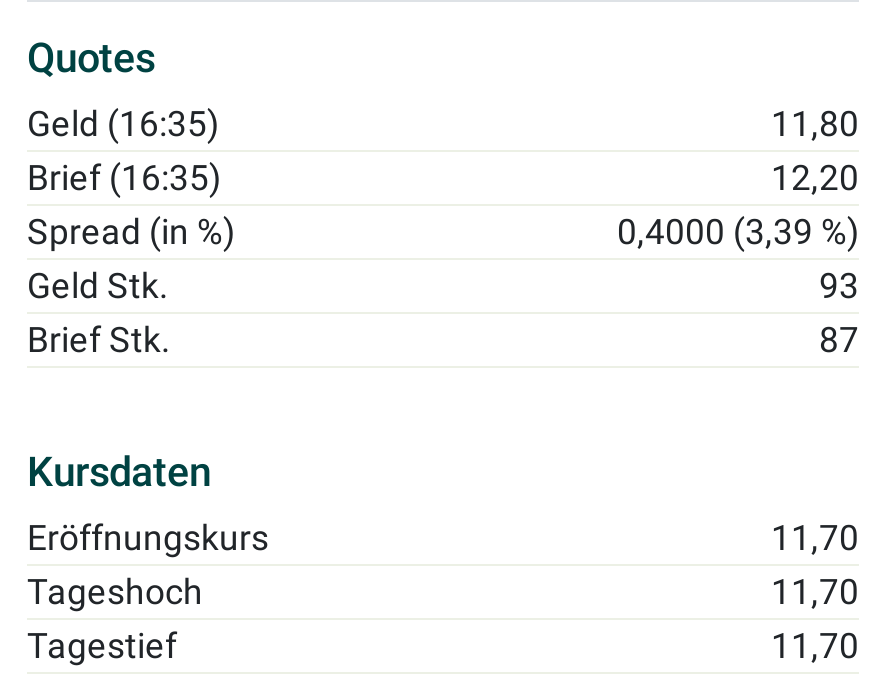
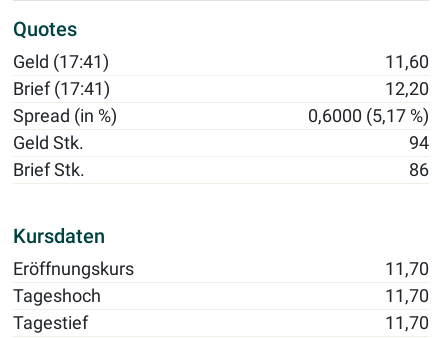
[27,105,219,145] Geld (16:35) -> [13,52,109,72] Geld (17:41)
[771,105,859,145] 11,80 -> [385,52,429,72] 11,60
[27,159,221,199] Brief (16:35) -> [13,79,110,99] Brief (17:41)
[617,213,859,253] 0,4000 (3,39 %) -> [308,106,429,126] 0,6000 (5,17 %)
[819,267,859,307] 93 -> [409,133,429,153] 94
[819,321,859,361] 87 -> [409,160,429,180] 86

